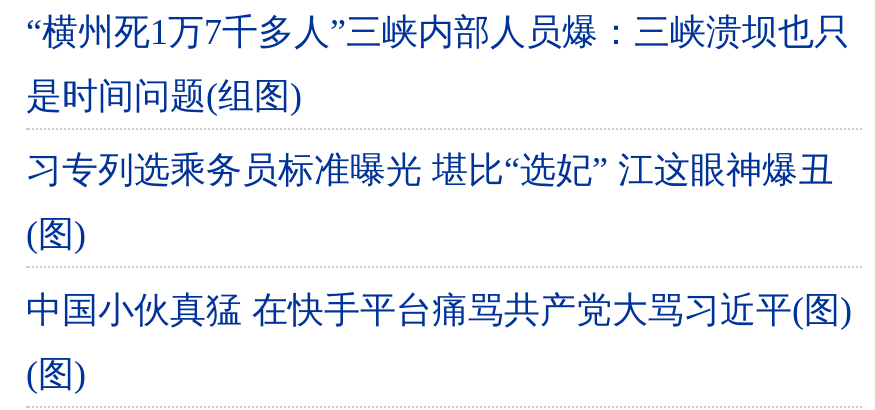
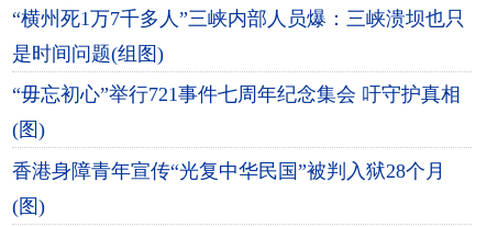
[26,150,834,190] 习专列选乘务员标准曝光 堪比“选妃” 江这眼神爆丑 -> [12,83,461,105] “毋忘初心”举行721事件七周年纪念集会 吁守护真相
[26,289,852,329] 中国小伙真猛 在快手平台痛骂共产党大骂习近平(图) -> [12,160,445,181] 香港身障青年宣传“光复中华民国”被判入狱28个月

